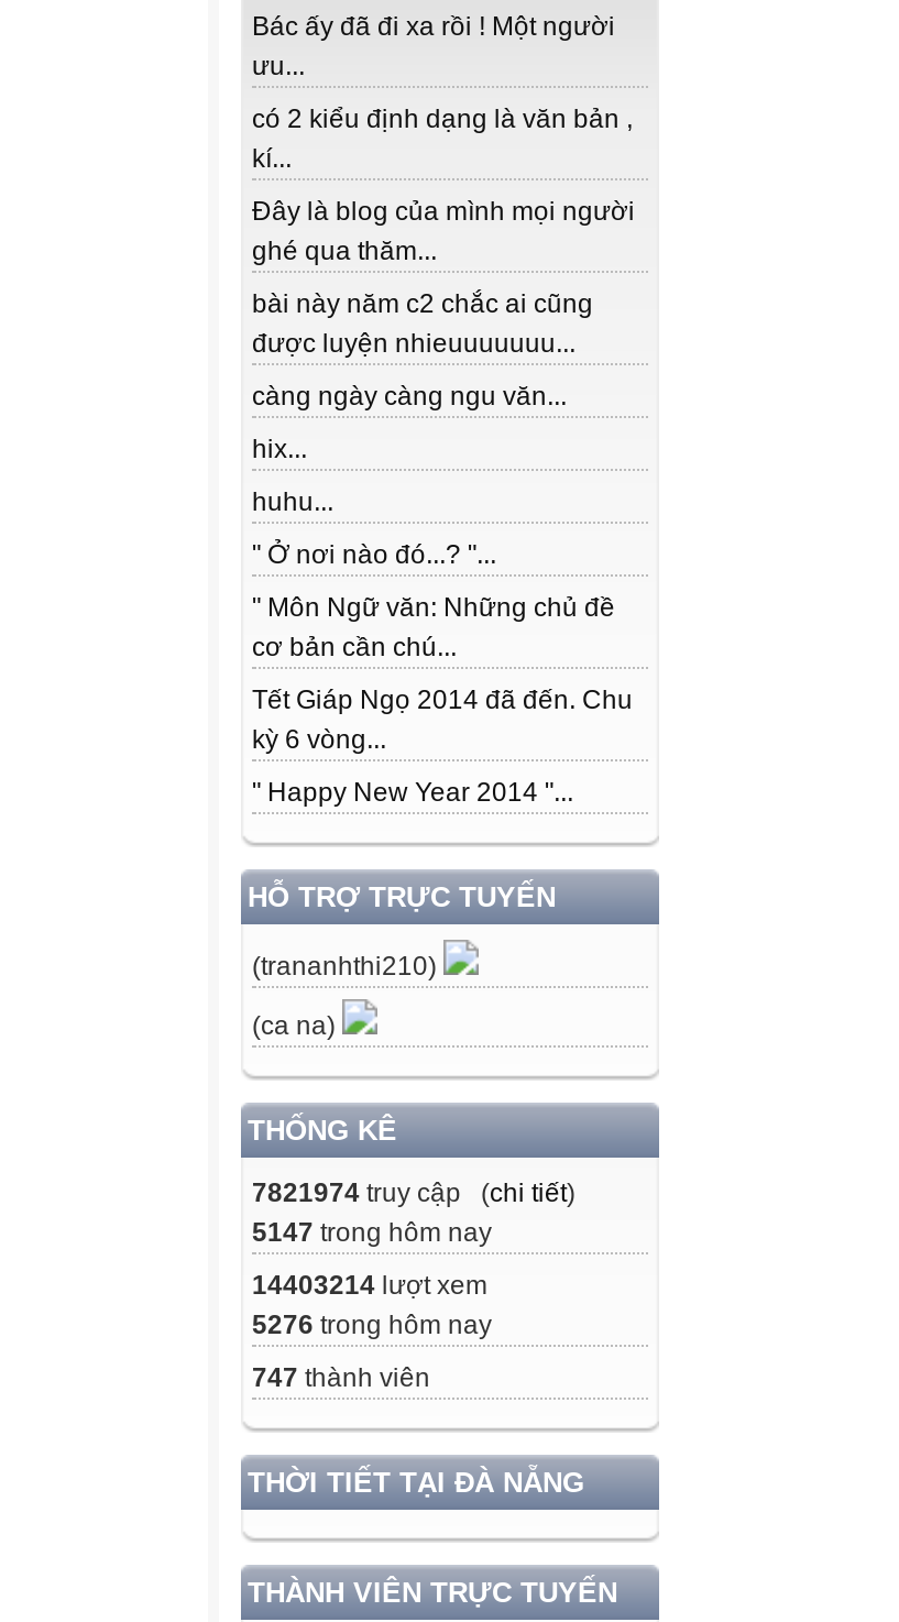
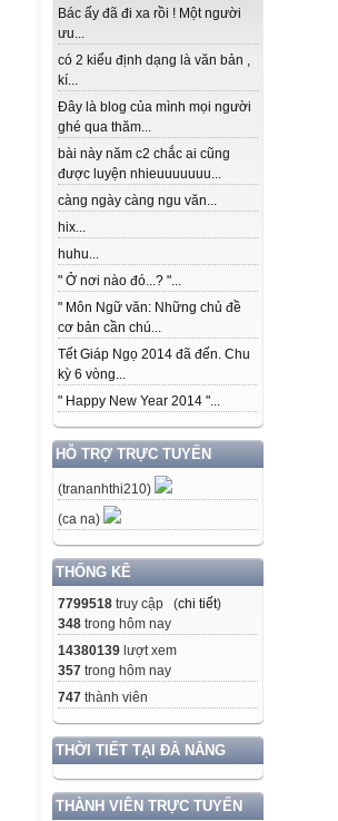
[252,1178,575,1209] 7821974 truy cập (chi tiết) -> [58,596,221,612] 7799518 truy cập (chi tiết)
[252,1217,492,1248] 5147 trong hôm nay -> [58,616,171,632] 348 trong hôm nay
[252,1270,487,1301] 14403214 lượt xem -> [58,643,177,659] 14380139 lượt xem
[252,1310,492,1341] 5276 trong hôm nay -> [58,663,171,679] 357 trong hôm nay

